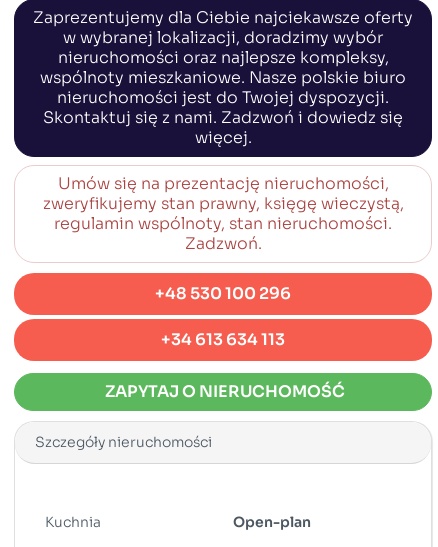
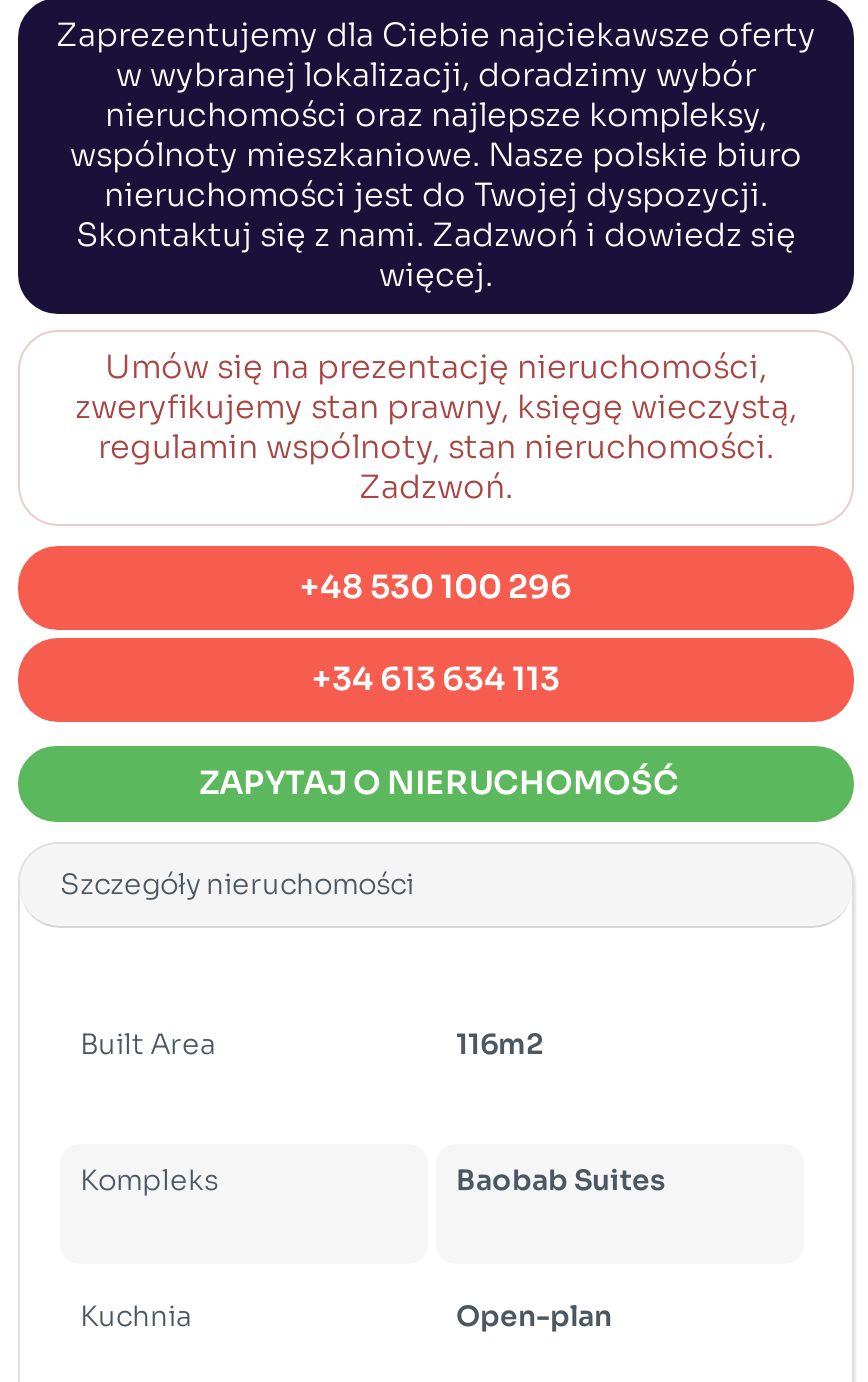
none -> [80,1026,544,1062] Built Area | 116m2
none -> [80,1162,666,1198] Kompleks | Baobab Suites

